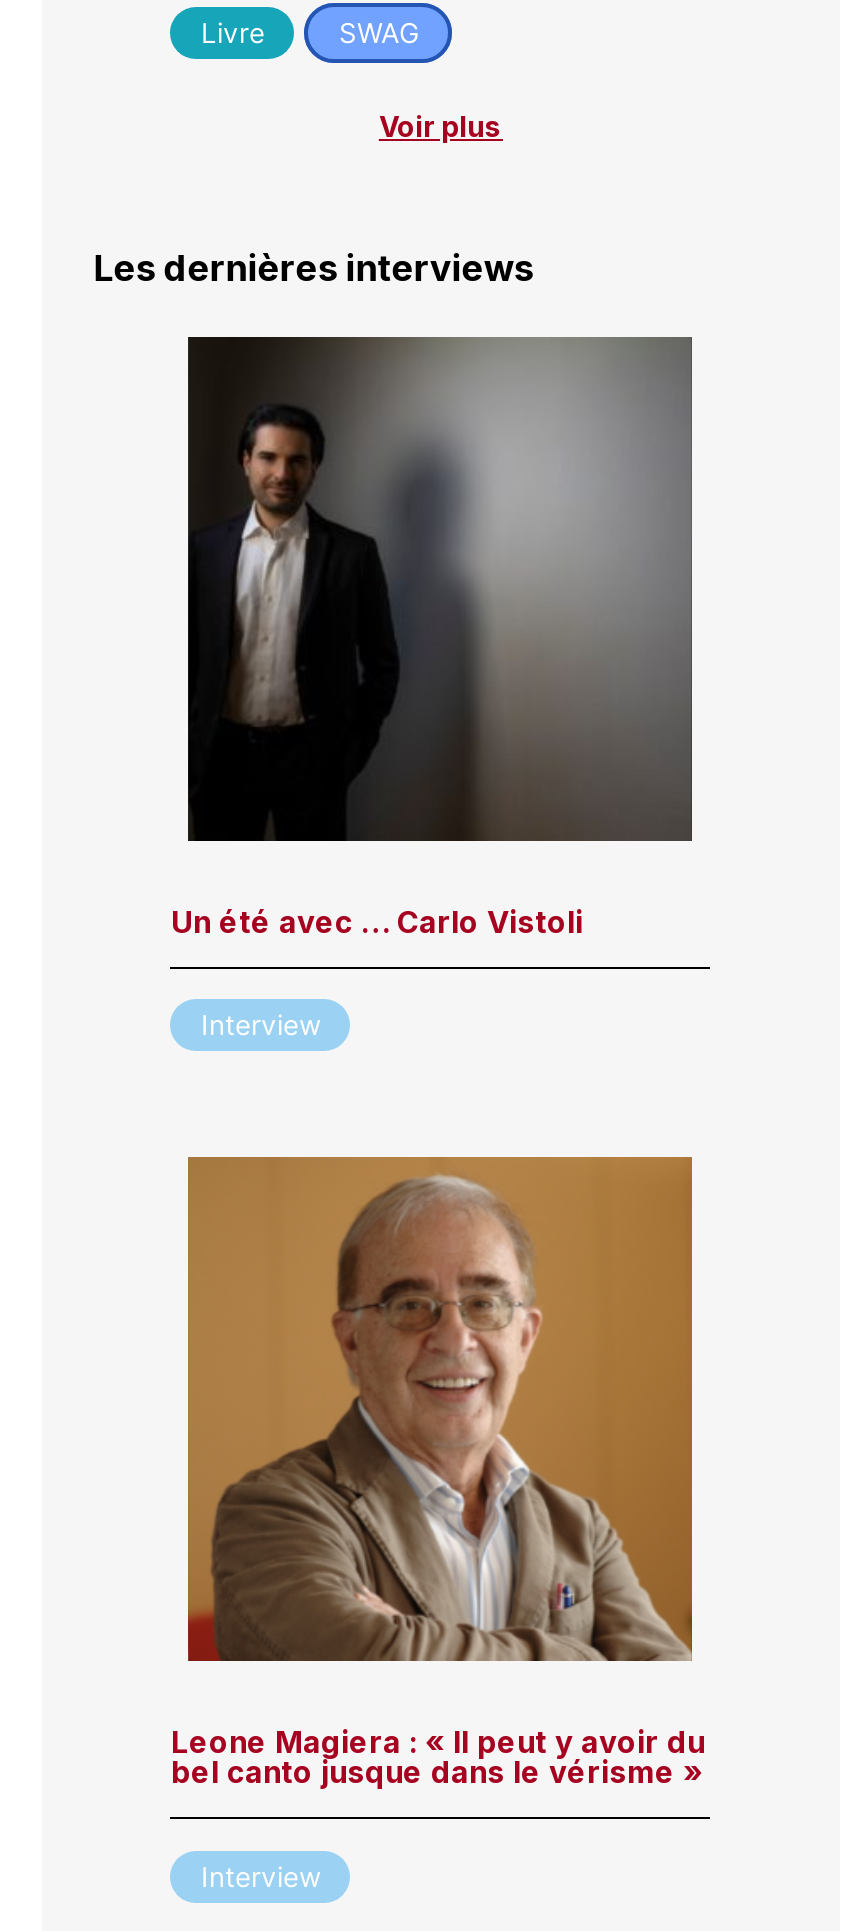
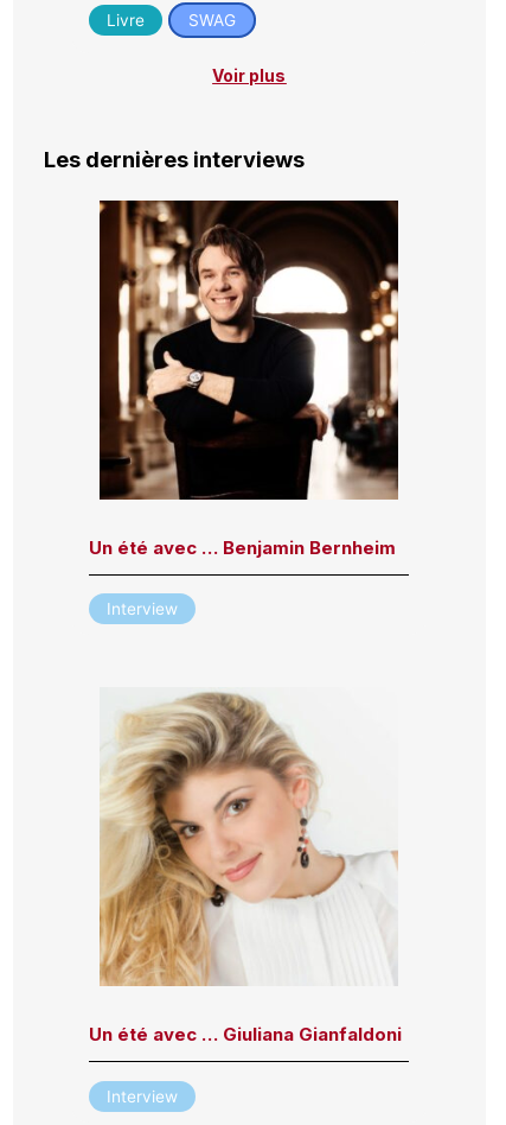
[171,335,694,941] [image] | Un été avec … Carlo Vistoli -> [89,199,399,559] [image] | Un été avec … Benjamin Bernheim
[171,1155,705,1792] [image] | Leone Magiera : « Il peut y avoir du | bel canto jusque dans le vérisme » -> [89,687,402,1046] [image] | Un été avec … Giuliana Gianfaldoni

